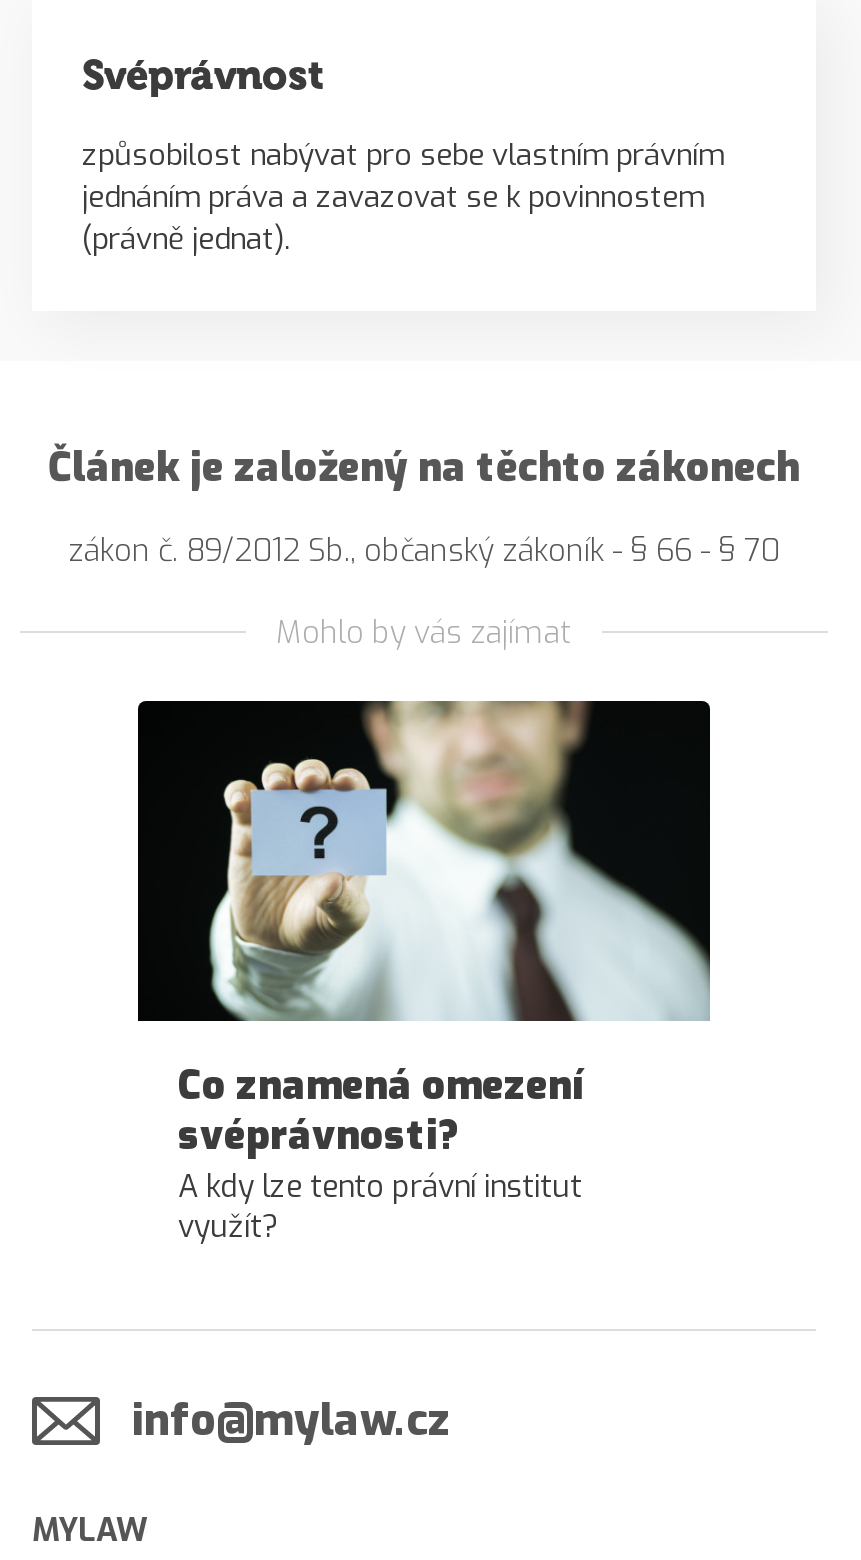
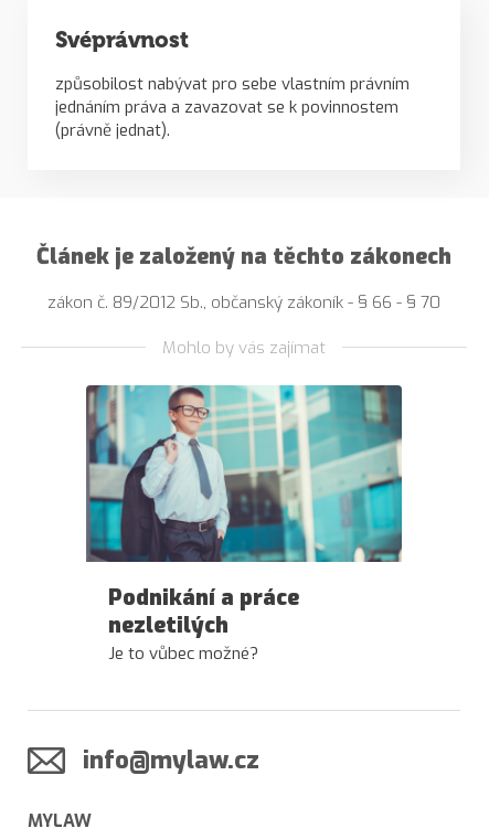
[136,699,712,1247] [image] | Co znamená omezení | svéprávnosti? | A kdy lze tento právní institut | využít? -> [85,384,403,665] [image] | Podnikání a práce | nezletilých | Je to vůbec možné?

